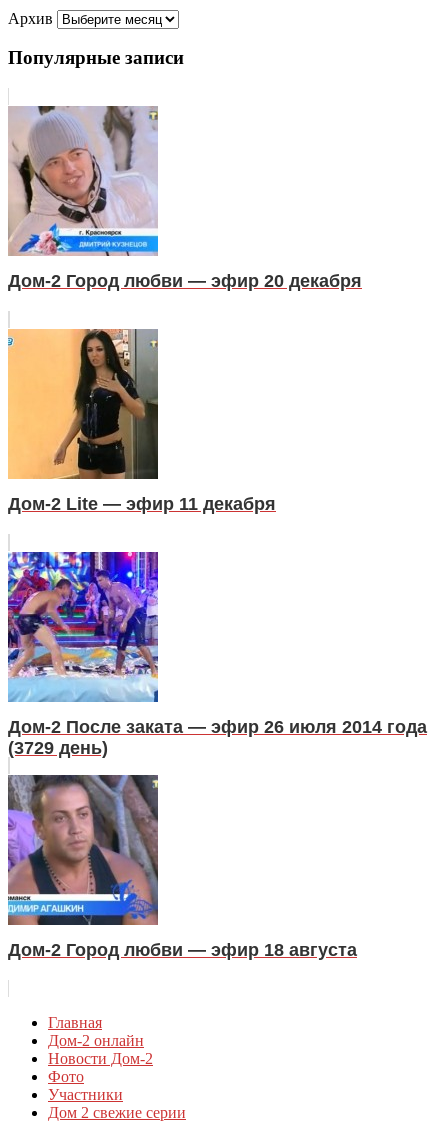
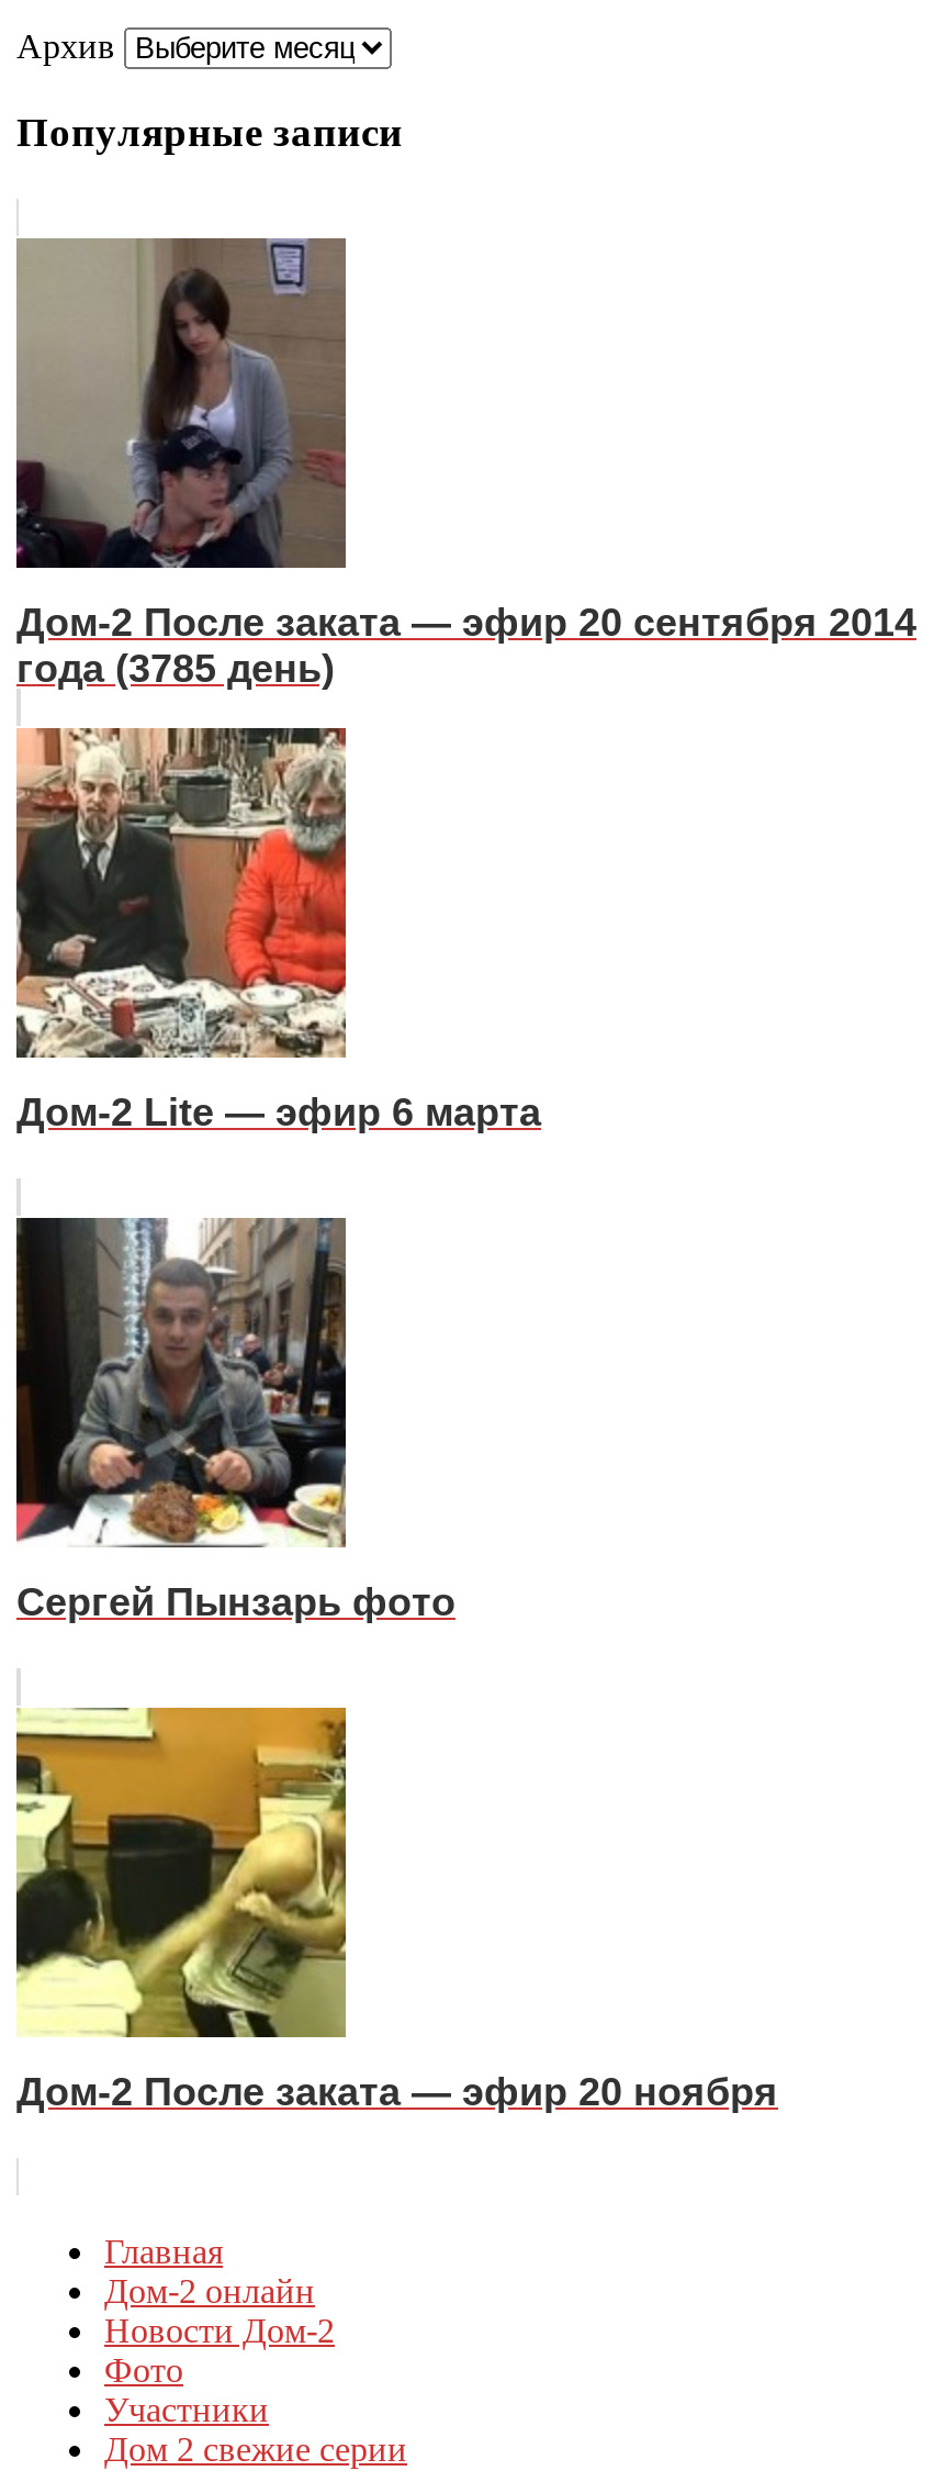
[8,106,362,291] [image] | Дом-2 Город любви — эфир 20 декабря -> [14,238,916,691] [image] | Дом-2 После заката — эфир 20 сентября 2014 | года (3785 день)
[7,328,276,514] [image] | Дом-2 Lite — эфир 11 декабря -> [14,726,541,1134] [image] | Дом-2 Lite — эфир 6 марта
[7,551,427,758] [image] | Дом-2 После заката — эфир 26 июля 2014 года | (3729 день) -> [14,1216,455,1624] [image] | Сергей Пынзарь фото
[7,774,357,960] [image] | Дом-2 Город любви — эфир 18 августа -> [14,1706,778,2114] [image] | Дом-2 После заката — эфир 20 ноября

